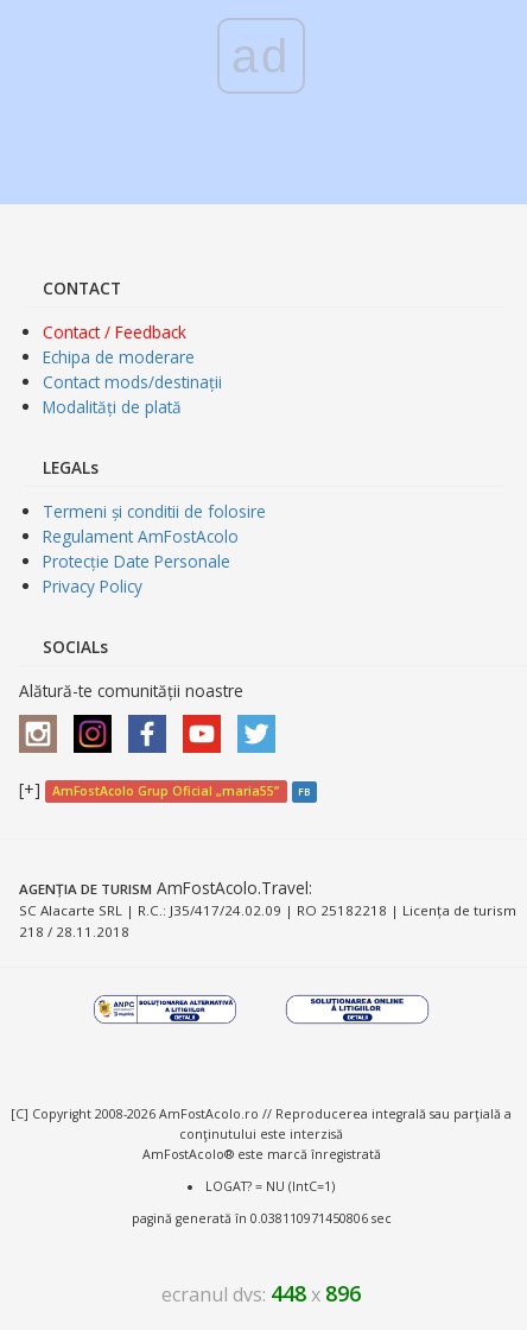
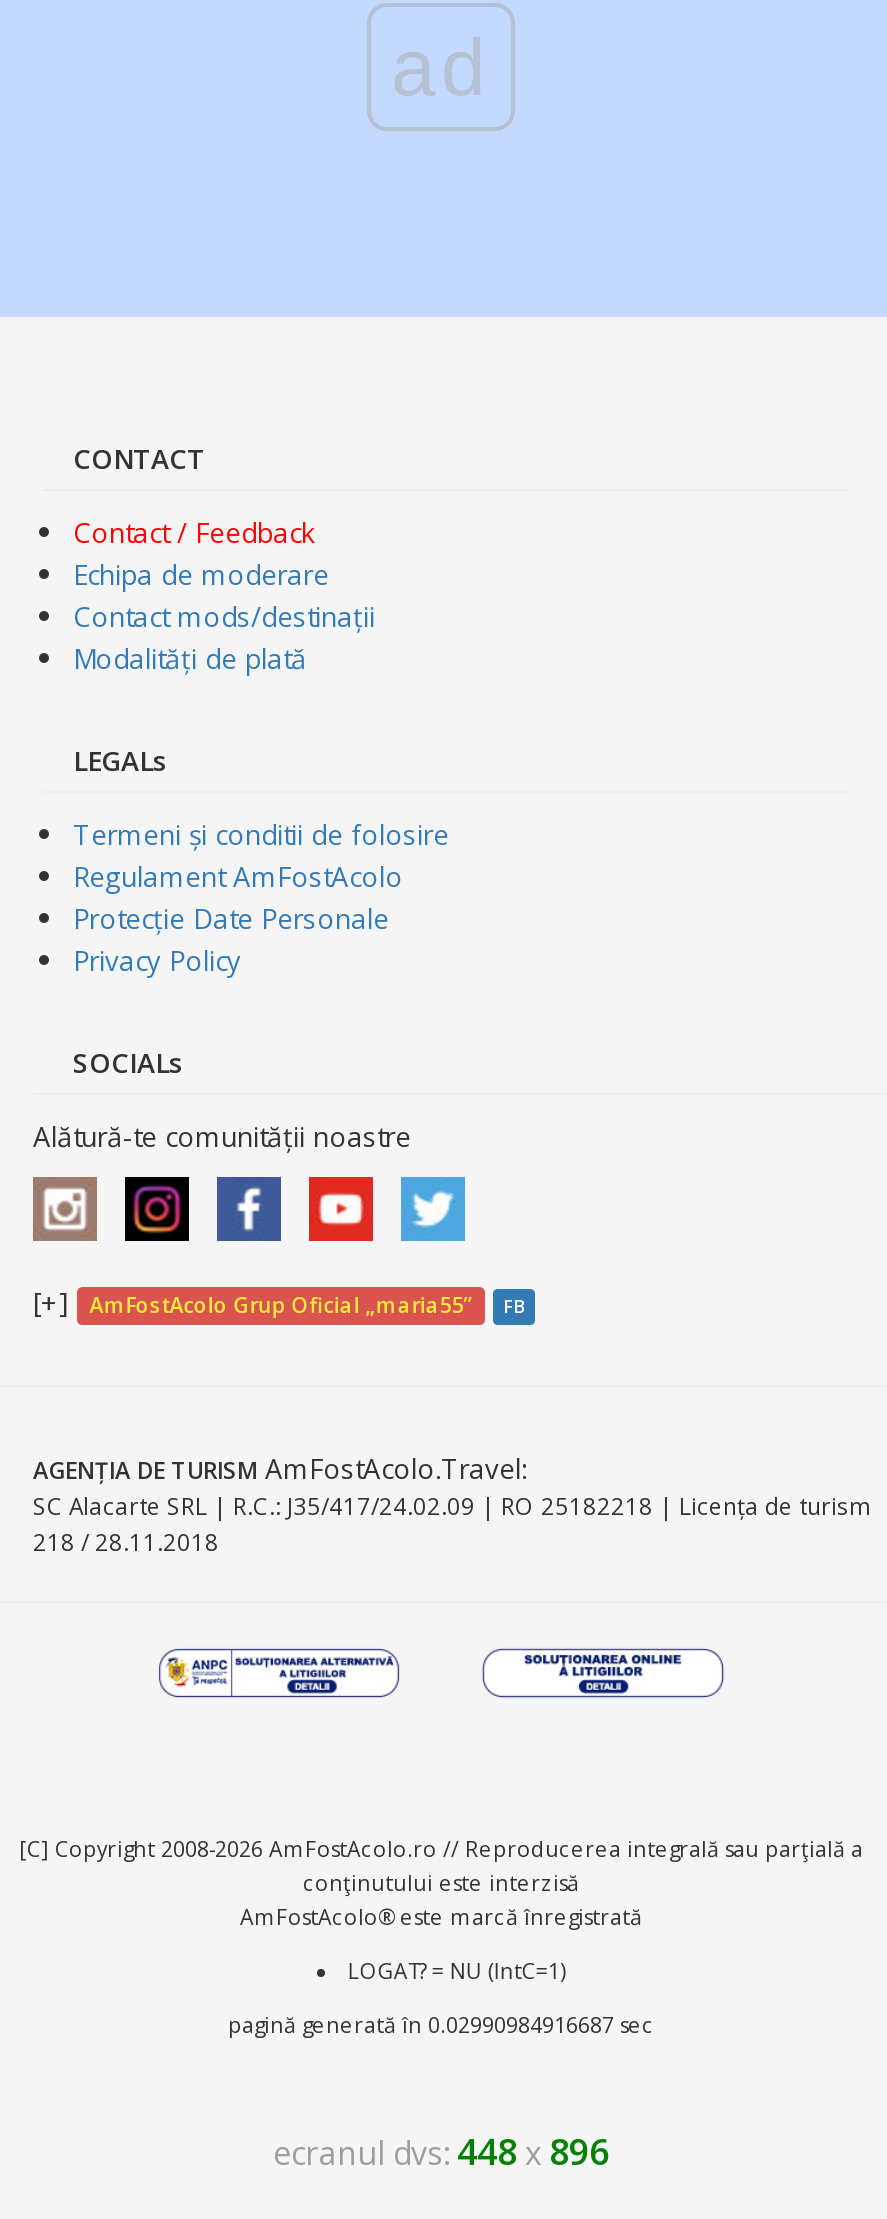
[131,1210,391,1227] pagină generată în 0.038110971450806 sec -> [228,2011,654,2039] pagină generată în 0.02990984916687 sec

